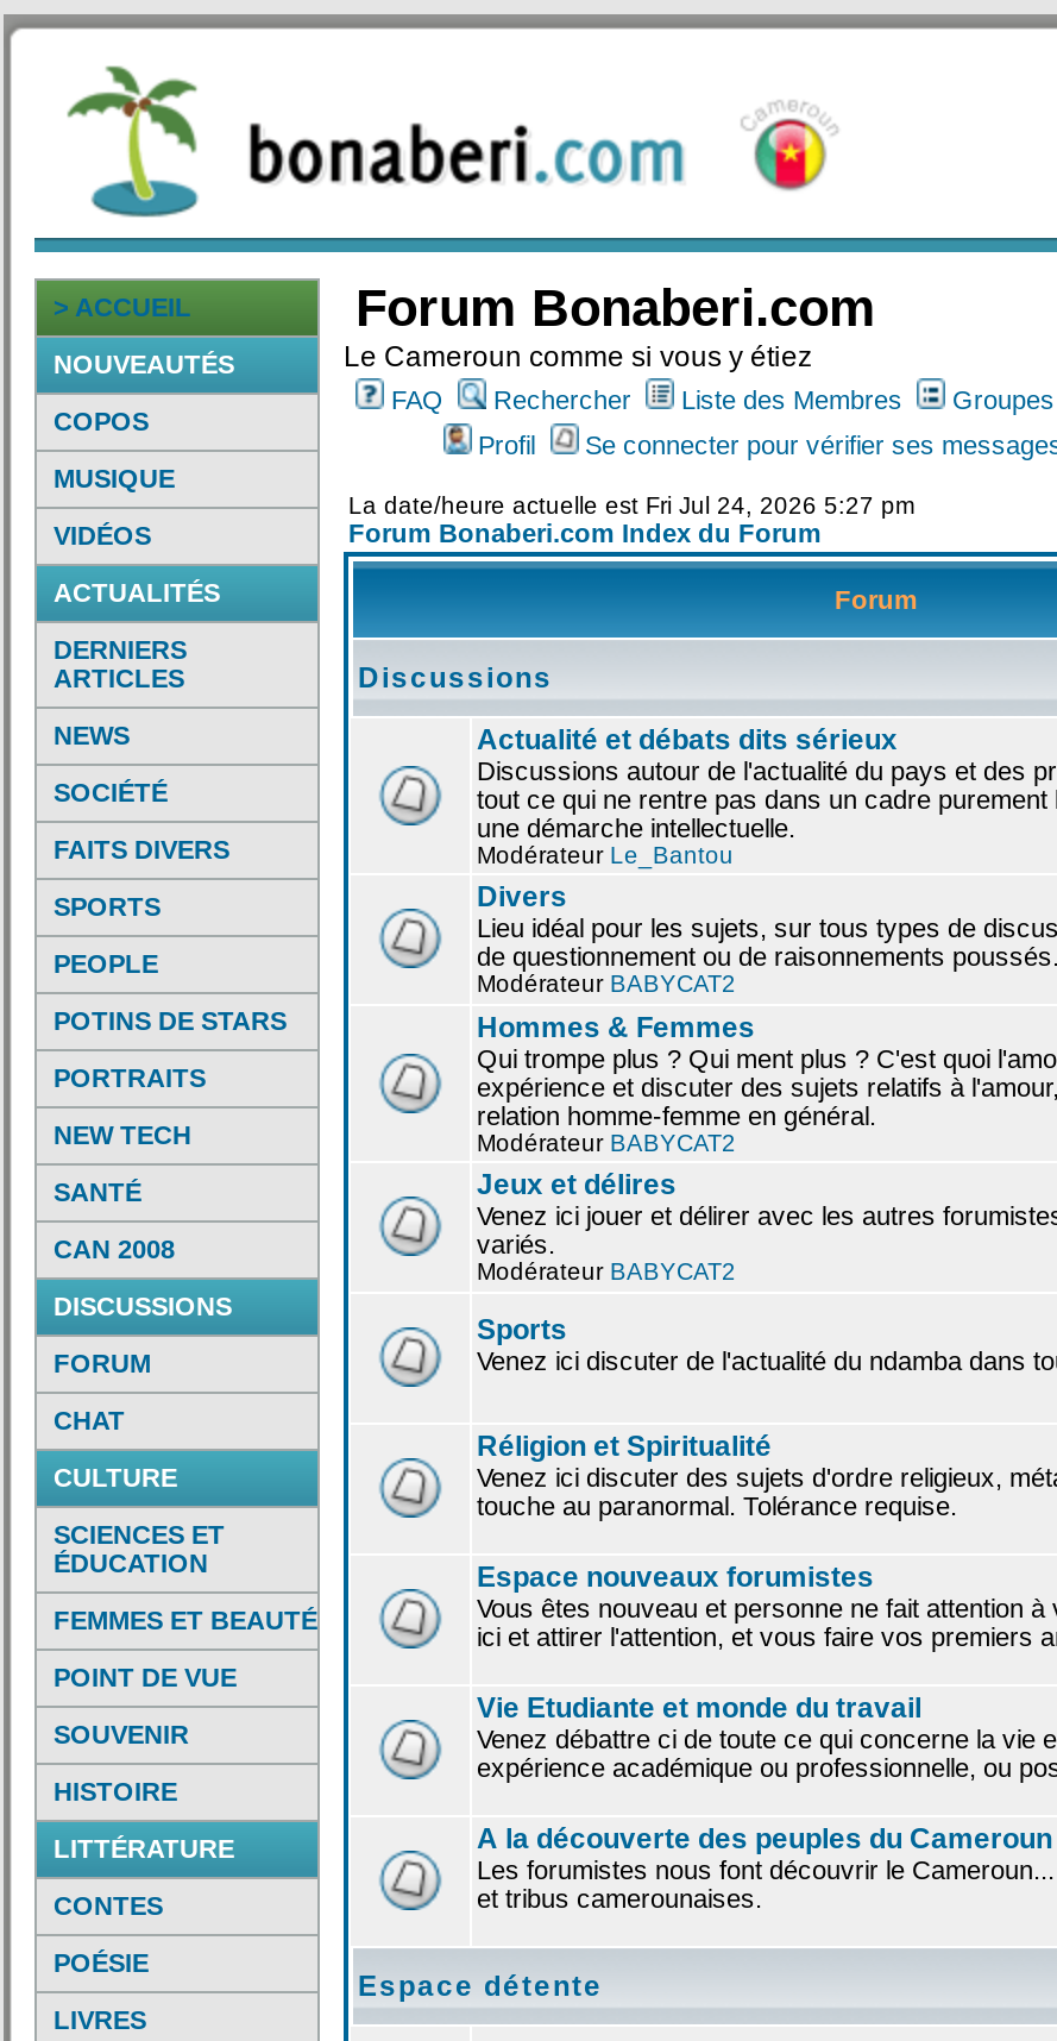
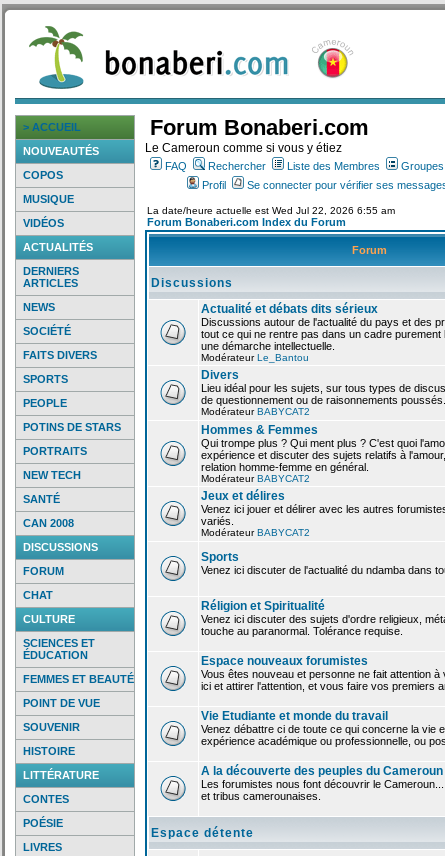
[348,492,914,519] La date/heure actuelle est Fri Jul 24, 2026 5:27 pm -> [147,205,395,216] La date/heure actuelle est Wed Jul 22, 2026 6:55 am

